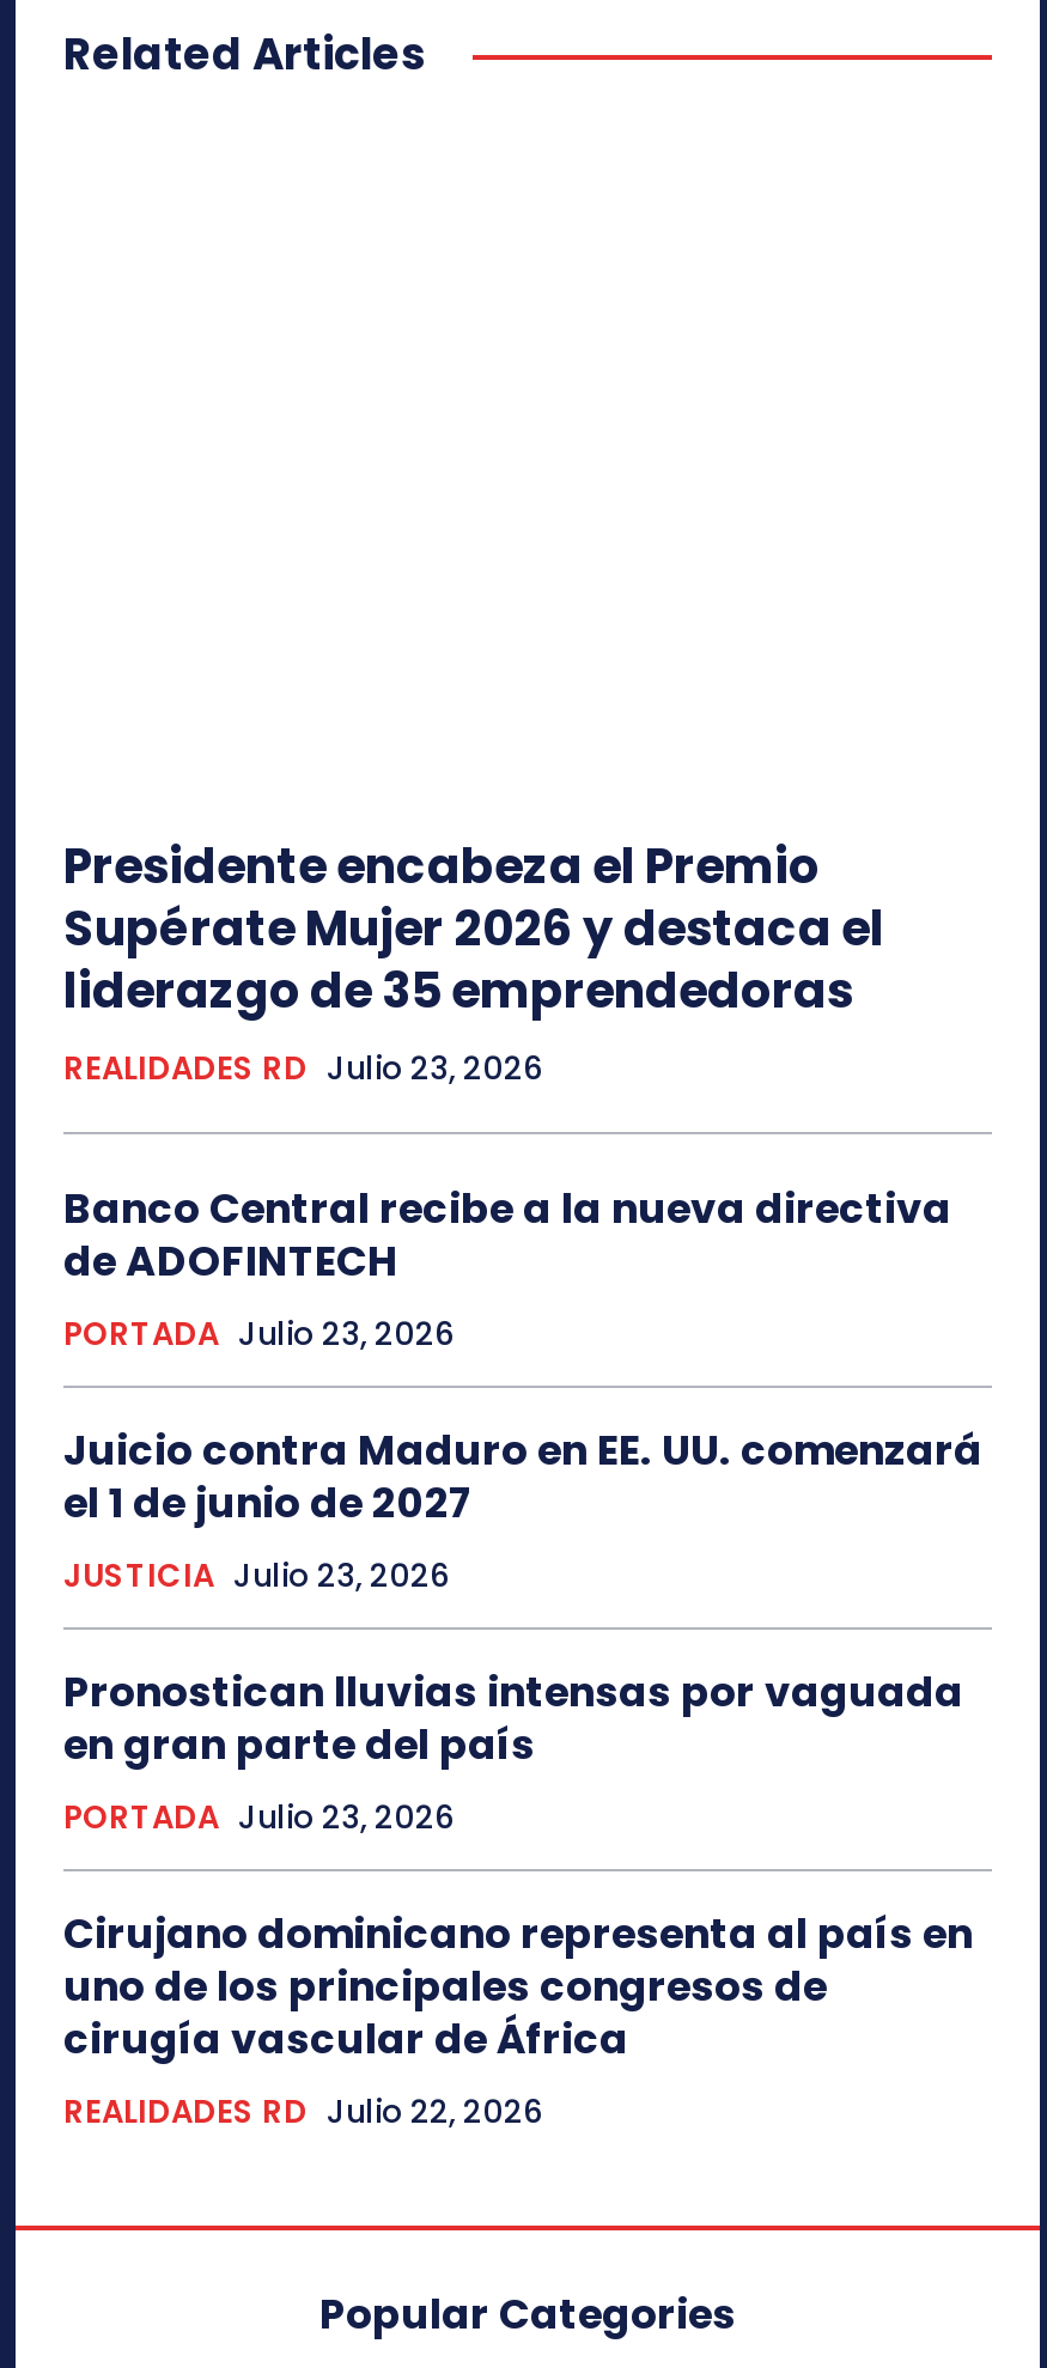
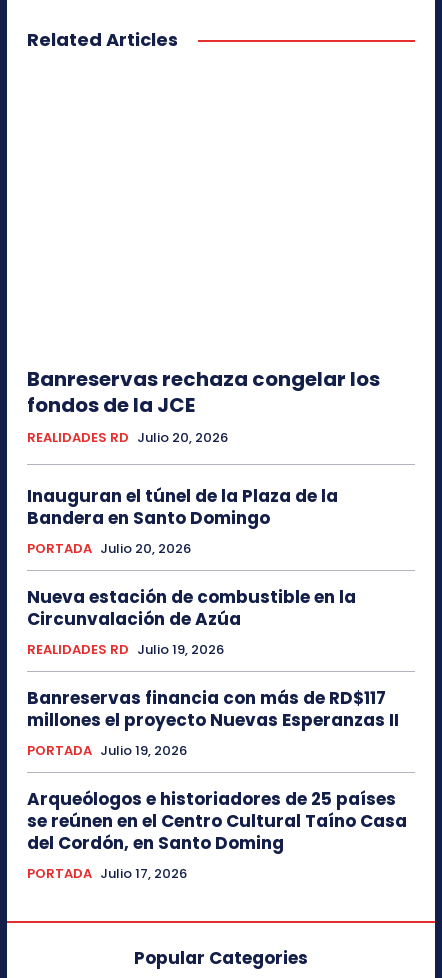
[63,832,884,1090] Presidente encabeza el Premio | Supérate Mujer 2026 y destaca el | liderazgo de 35 emprendedoras | REALIDADES RD Julio 23, 2026 -> [27,365,380,447] Banreservas rechaza congelar los | fondos de la JCE | REALIDADES RD Julio 20, 2026
[63,1179,951,1356] Banco Central recibe a la nueva directiva | de ADOFINTECH | PORTADA Julio 23, 2026 -> [27,484,338,558] Inauguran el túnel de la Plaza de la | Bandera en Santo Domingo | PORTADA Julio 20, 2026
[63,1421,982,1598] Juicio contra Maduro en EE. UU. comenzará | el 1 de junio de 2027 | JUSTICIA Julio 23, 2026 -> [27,585,356,659] Nueva estación de combustible en la | Circunvalación de Azúa | REALIDADES RD Julio 19, 2026
[63,1662,963,1839] Pronostican lluvias intensas por vaguada | en gran parte del país | PORTADA Julio 23, 2026 -> [27,686,399,760] Banreservas financia con más de RD$117 | millones el proyecto Nuevas Esperanzas II | PORTADA Julio 19, 2026
[63,1904,973,2134] Cirujano dominicano representa al país en | uno de los principales congresos de | cirugía vascular de África | REALIDADES RD Julio 22, 2026 -> [27,787,407,883] Arqueólogos e historiadores de 25 países | se reúnen en el Centro Cultural Taíno Casa | del Cordón, en Santo Doming | PORTADA Julio 17, 2026

